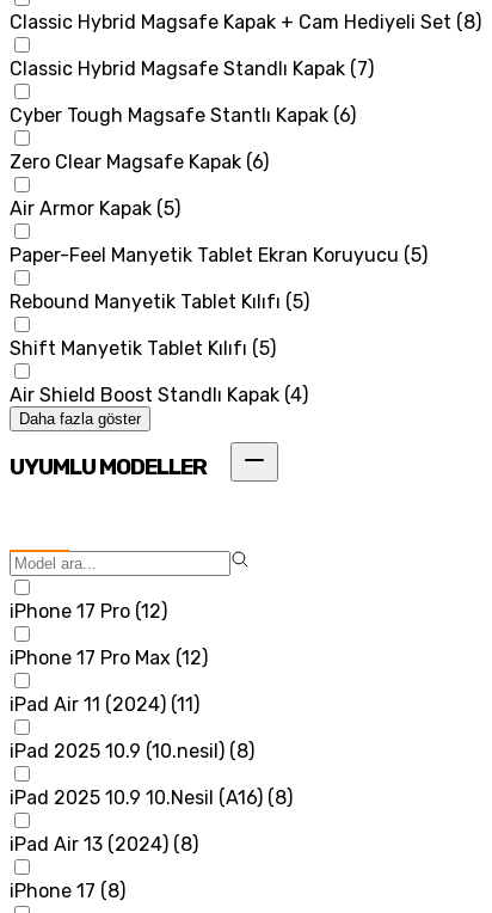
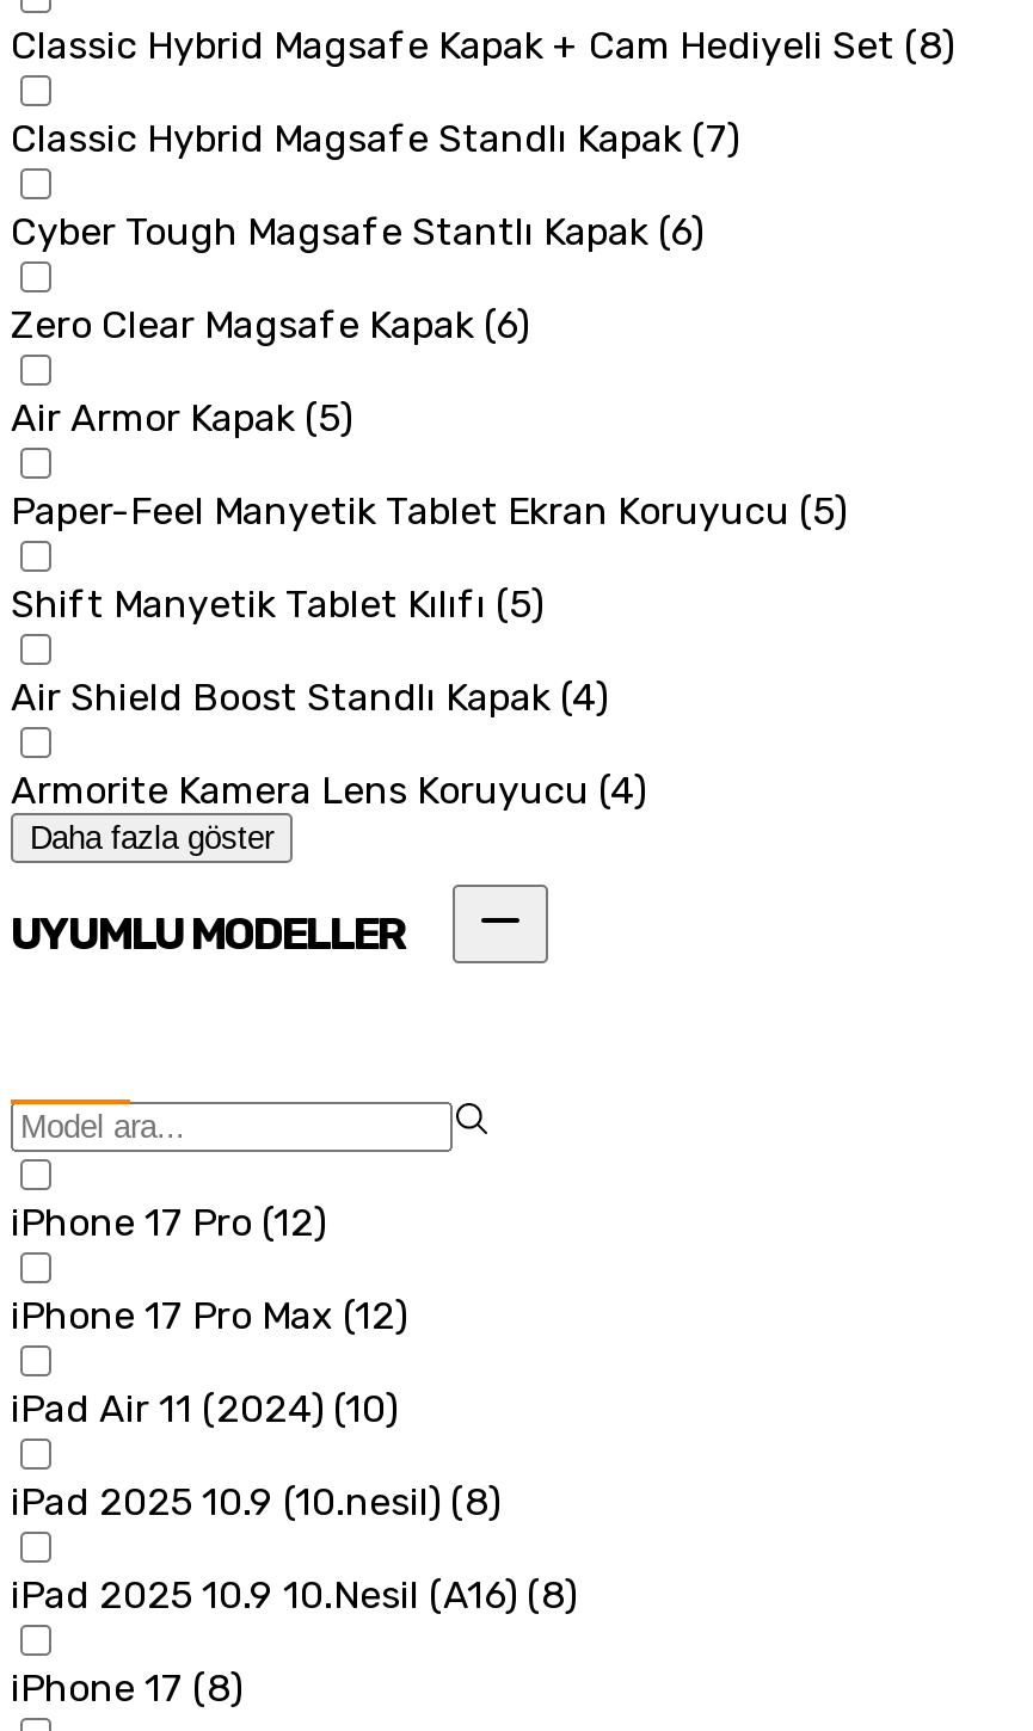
[10,290,309,313] Rebound Manyetik Tablet Kılıfı (5) -> none
none -> [11,768,646,813] Armorite Kamera Lens Koruyucu (4)
[10,694,199,716] iPad Air 11 (2024) (11) -> [11,1387,398,1432] iPad Air 11 (2024) (10)
[10,833,198,856] iPad Air 13 (2024) (8) -> none

